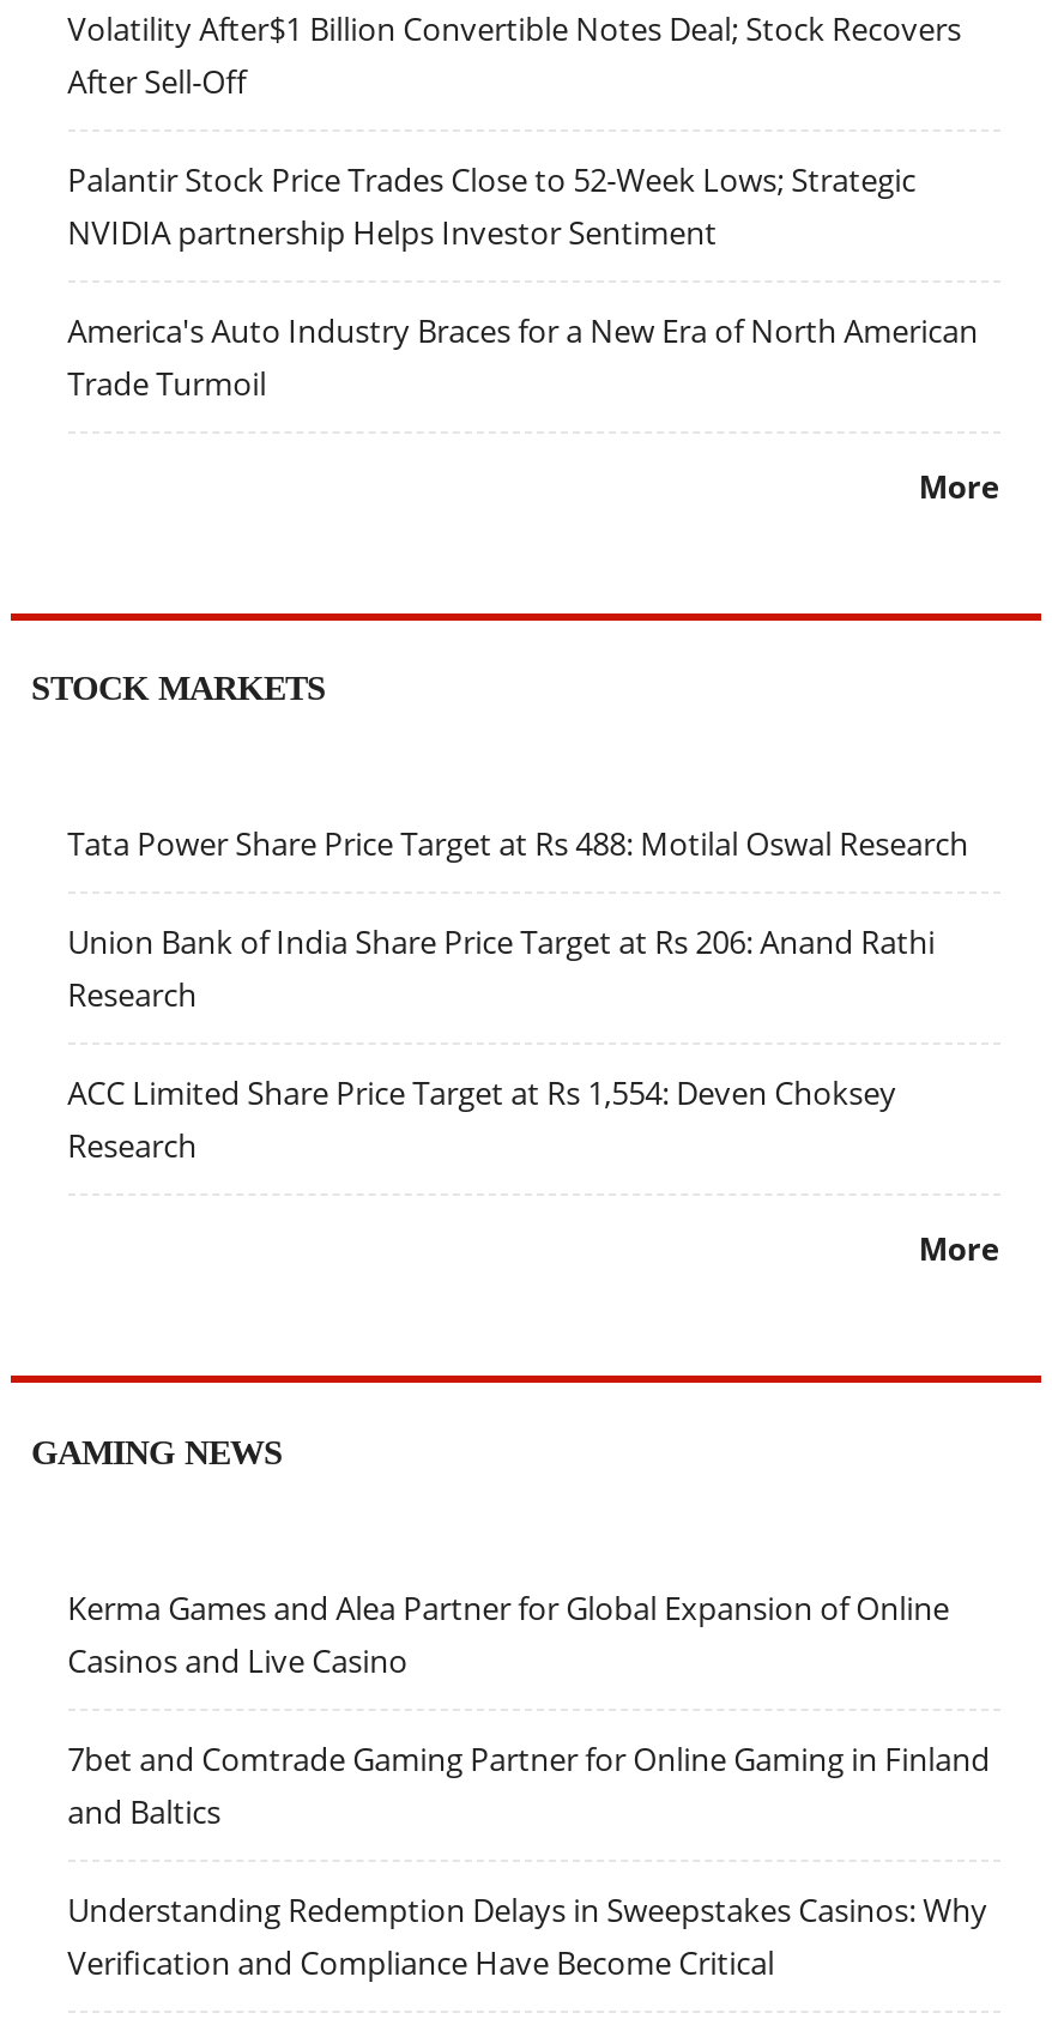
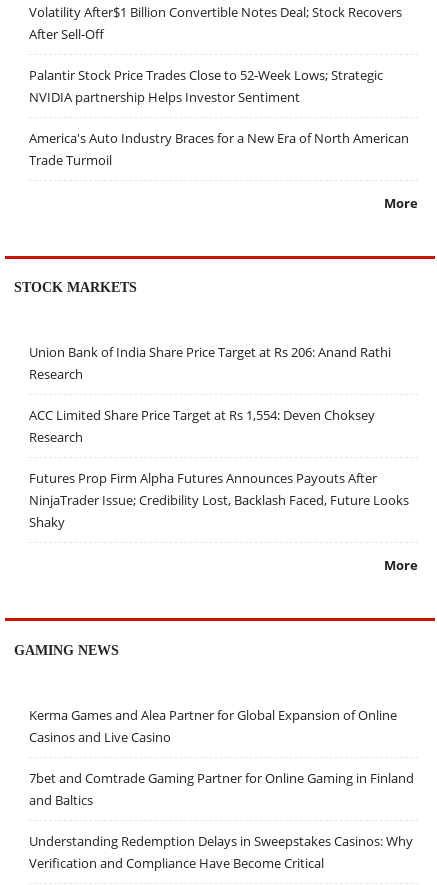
[67,823,968,866] Tata Power Share Price Target at Rs 488: Motilal Oswal Research -> none
moved [67,921,935,1168] -> [29,343,391,446]: Union Bank of India Share Price Target at Rs 206: Anand Rathi | Research | ACC Limited Share Price Target at Rs 1,554: Deven Choksey | Research
none -> [29,469,409,531] Futures Prop Firm Alpha Futures Announces Payouts After | NinjaTrader Issue; Credibility Lost, Backlash Faced, Future Looks | Shaky

